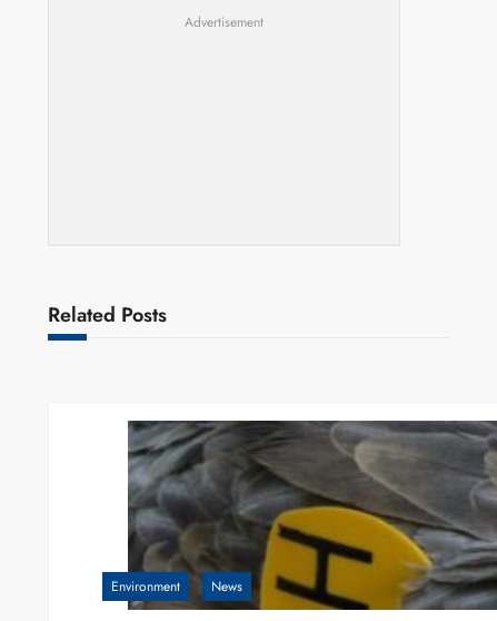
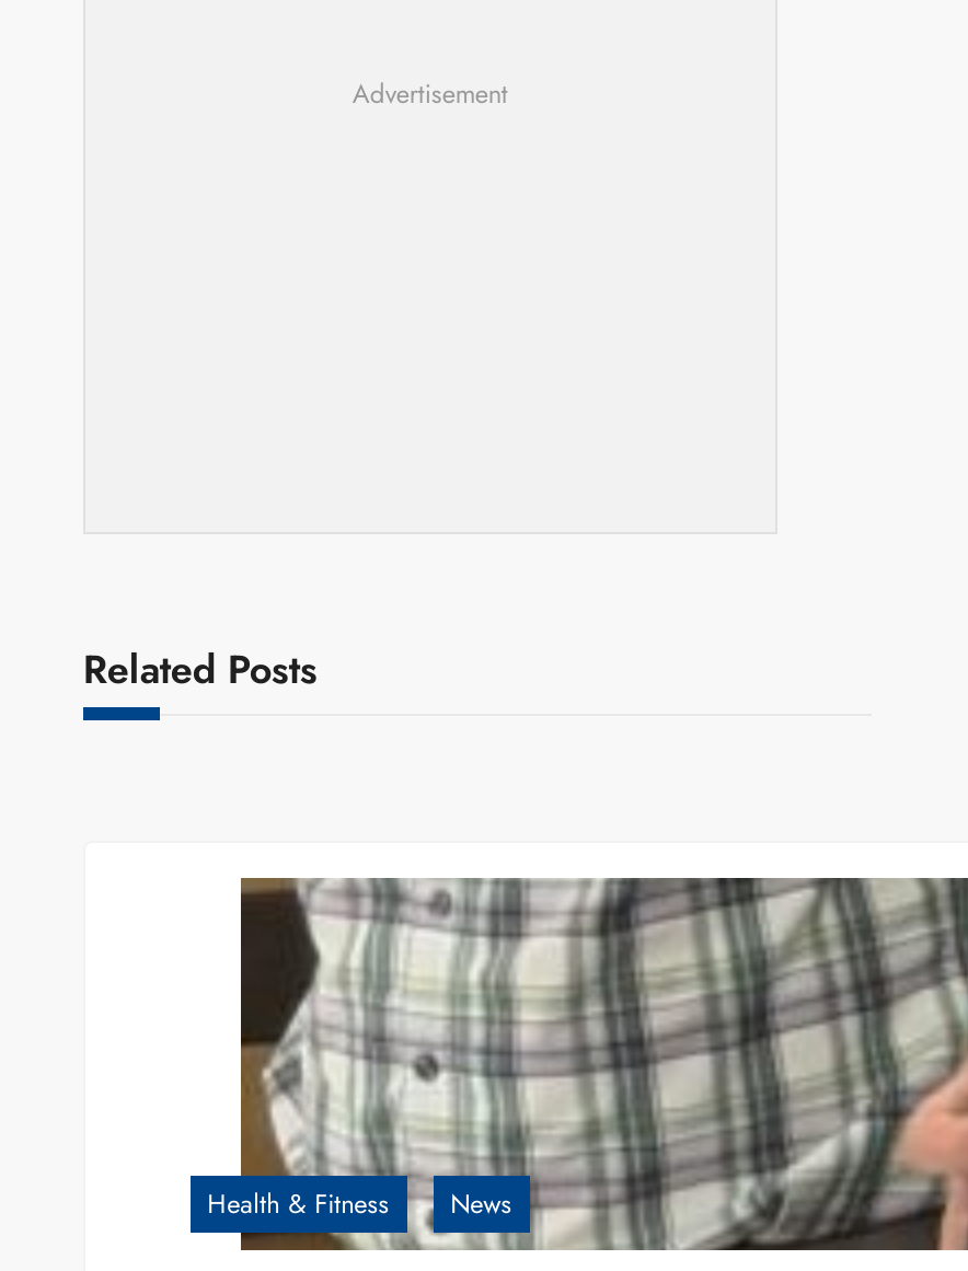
[111,420,494,611] [image] | Environment -> [207,876,961,1252] [image] | Health & Fitness

